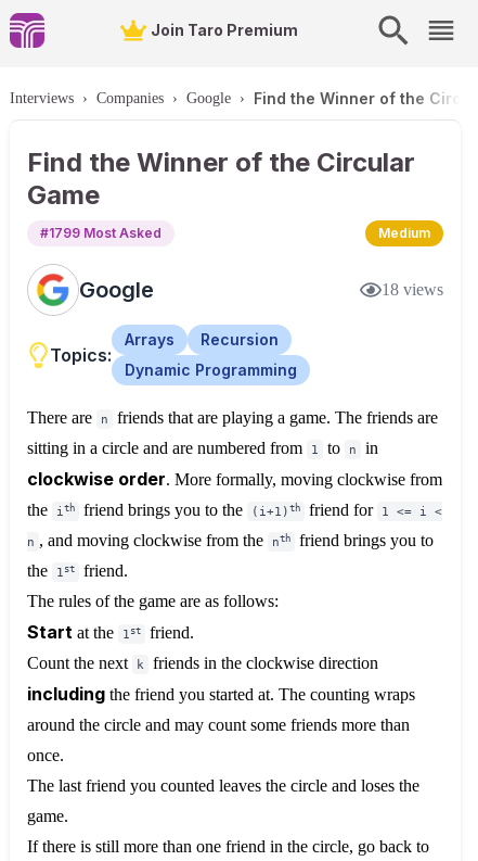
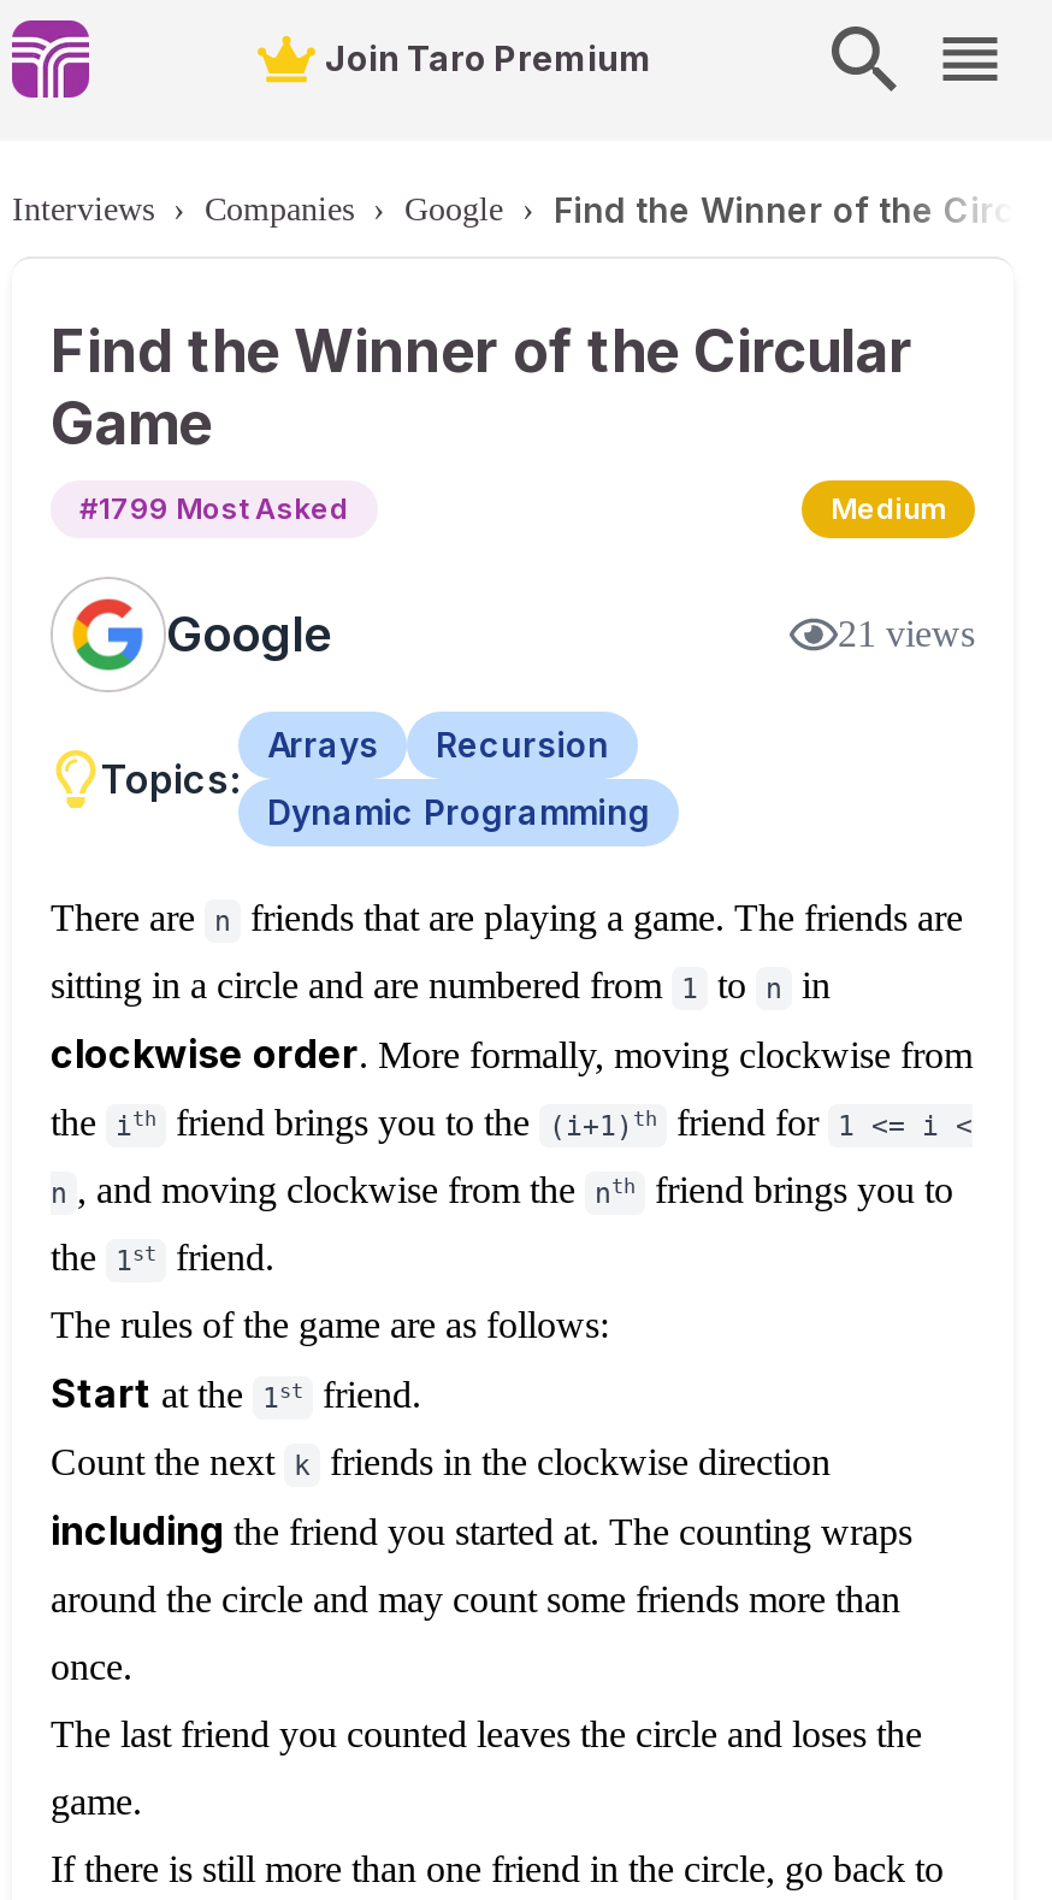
[382,280,443,299] 18 views -> [838,613,975,654] 21 views

